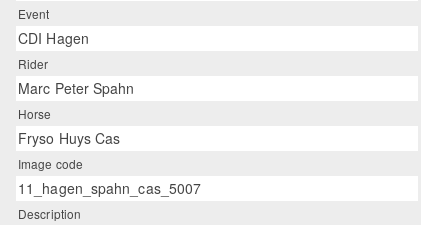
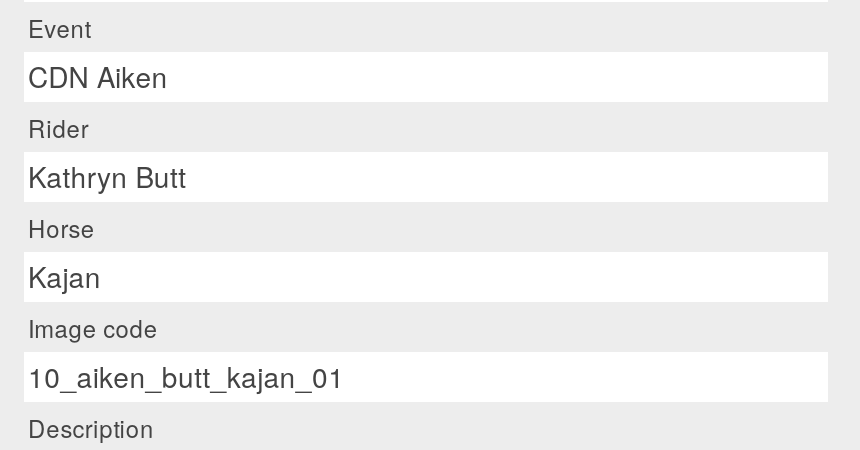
[18,28,89,48] CDI Hagen -> [28,56,168,96] CDN Aiken
[18,78,135,98] Marc Peter Spahn -> [28,156,186,196] Kathryn Butt
[18,128,120,148] Fryso Huys Cas -> [28,256,101,296] Kajan
[18,178,201,198] 11_hagen_spahn_cas_5007 -> [28,356,344,396] 10_aiken_butt_kajan_01

